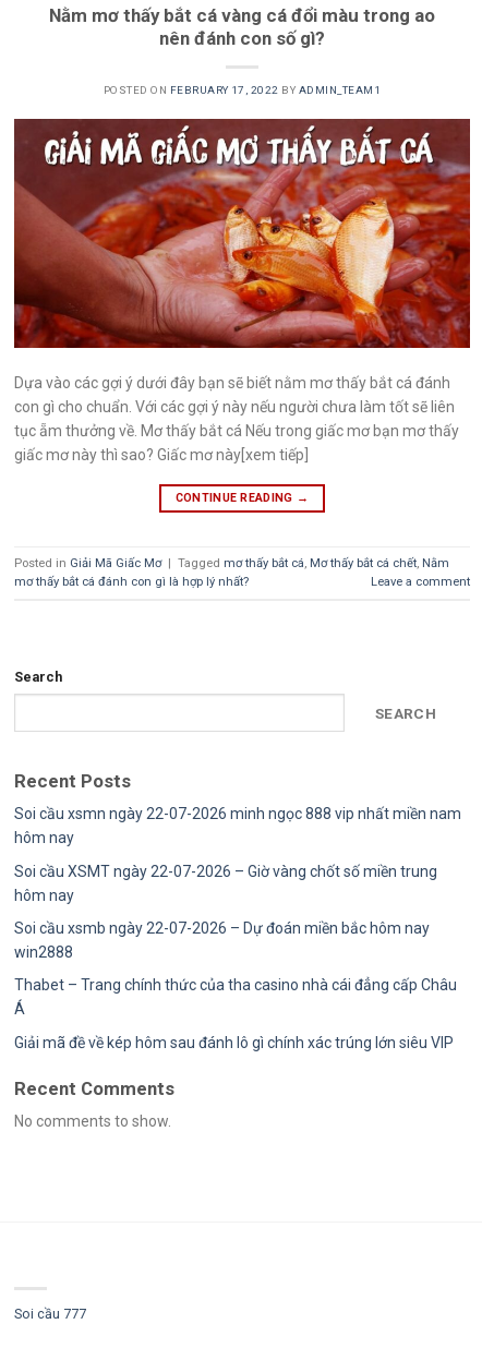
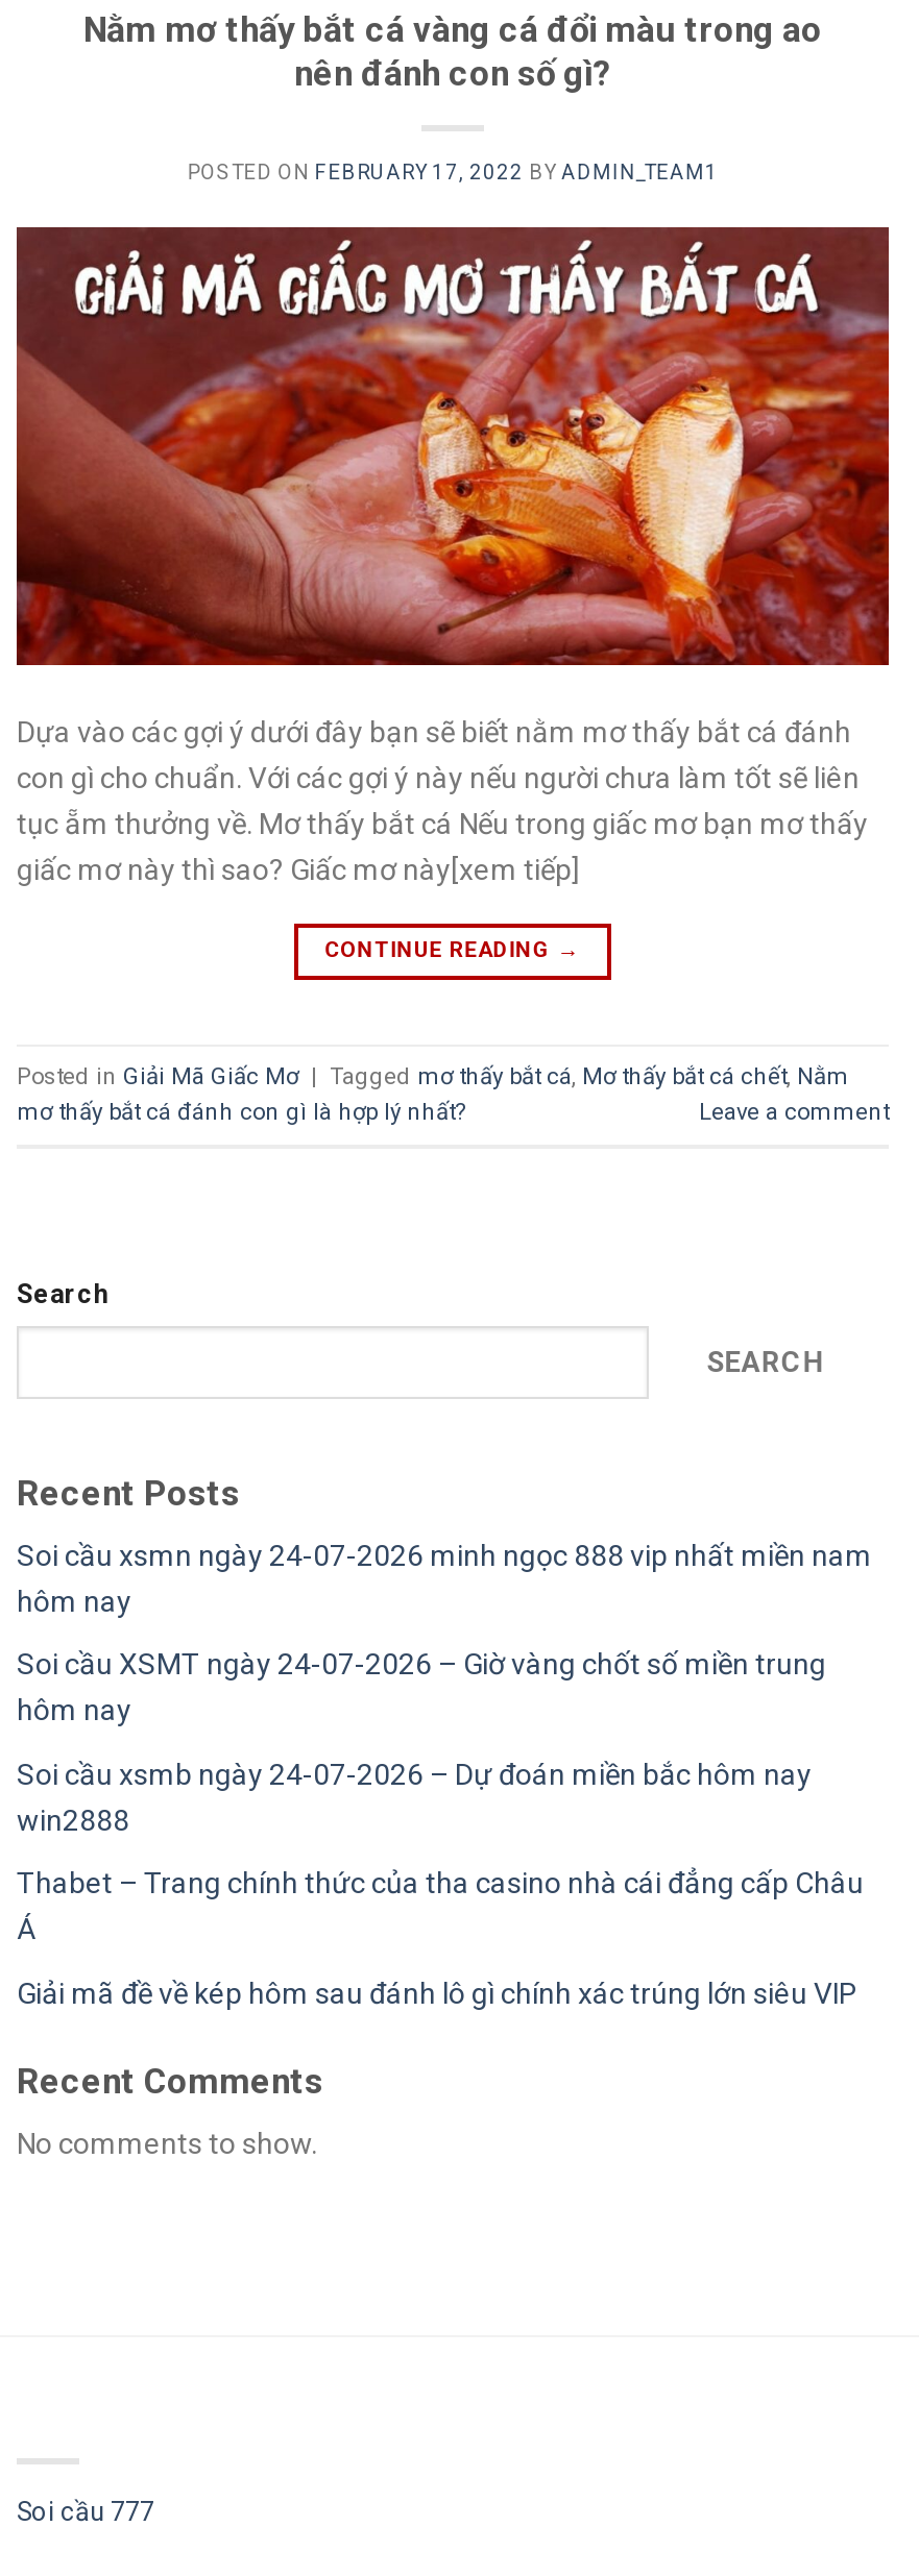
[14,805,461,823] Soi cầu xsmn ngày 22-07-2026 minh ngọc 888 vip nhất miền nam -> [17,1539,872,1572] Soi cầu xsmn ngày 24-07-2026 minh ngọc 888 vip nhất miền nam
[14,862,437,880] Soi cầu XSMT ngày 22-07-2026 – Giờ vàng chốt số miền trung -> [17,1648,826,1681] Soi cầu XSMT ngày 24-07-2026 – Giờ vàng chốt số miền trung
[14,919,430,937] Soi cầu xsmb ngày 22-07-2026 – Dự đoán miền bắc hôm nay -> [17,1757,812,1791] Soi cầu xsmb ngày 24-07-2026 – Dự đoán miền bắc hôm nay

